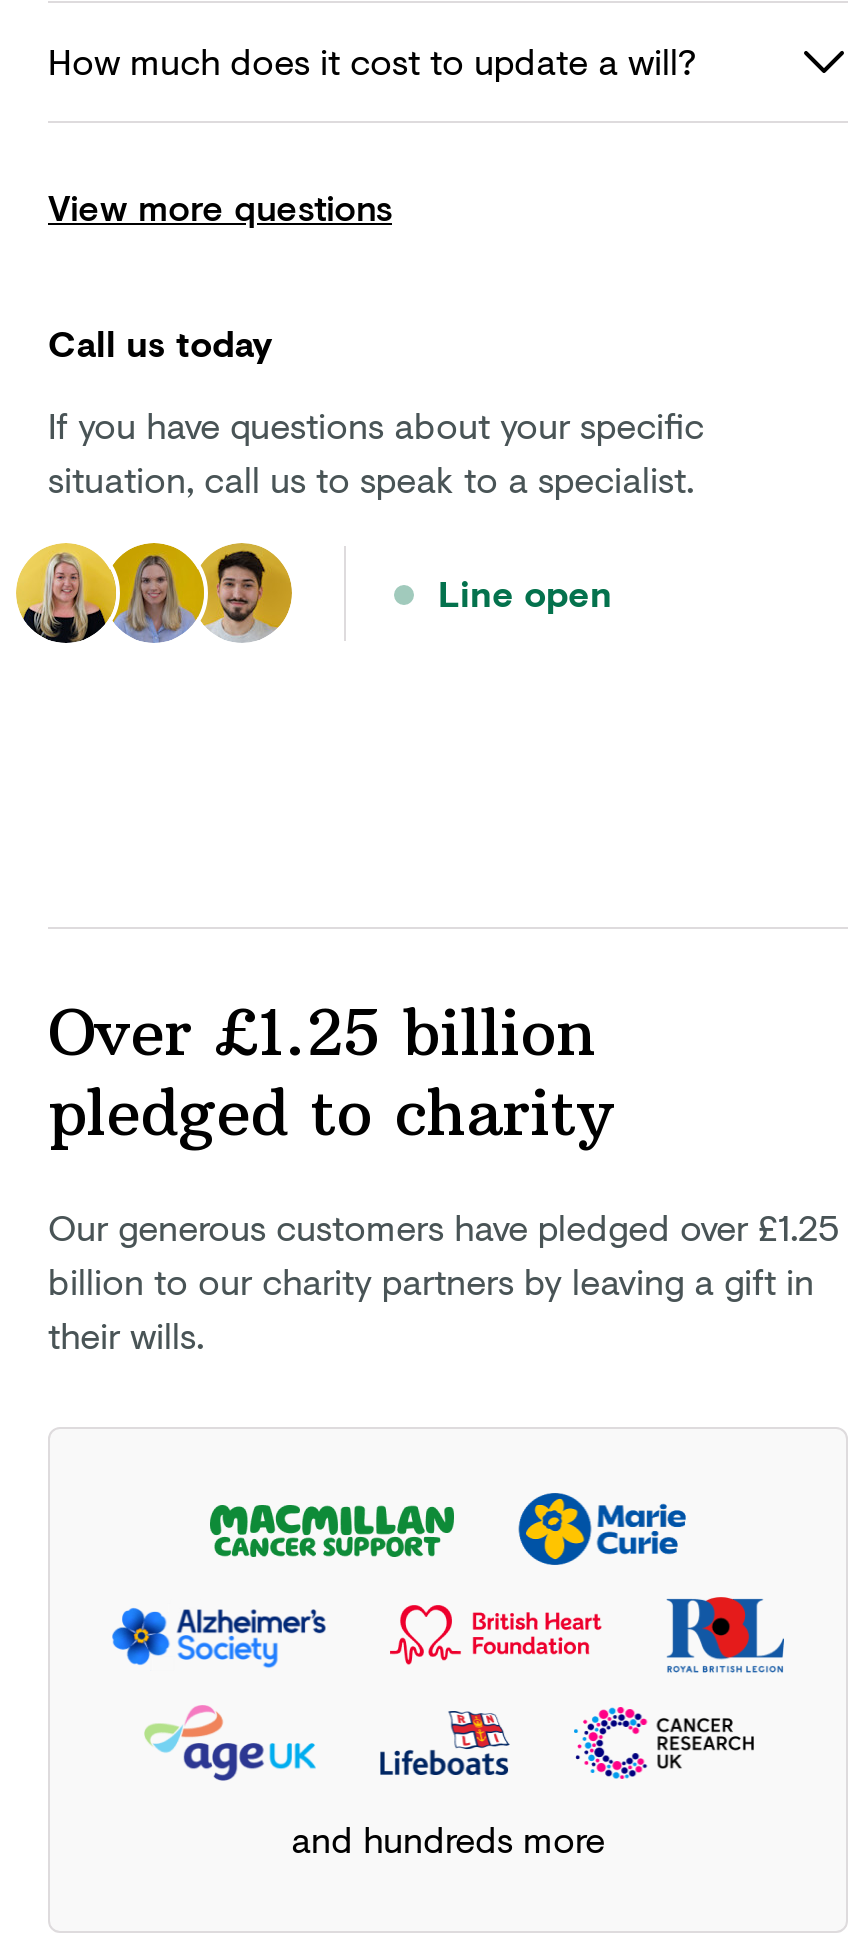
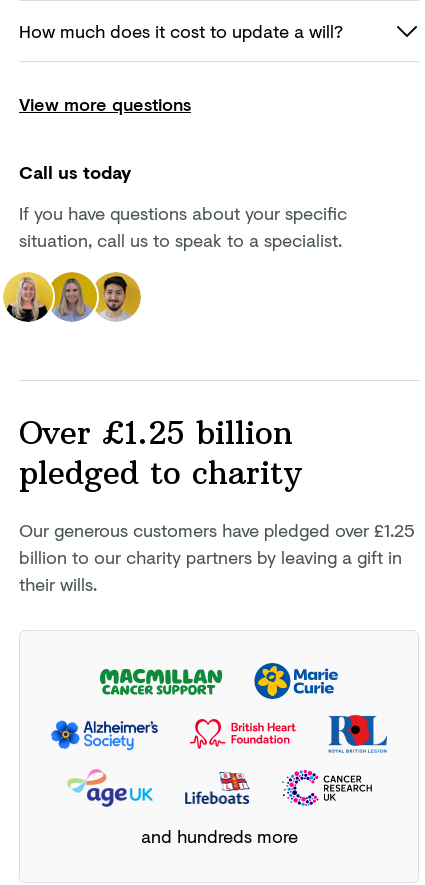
[438,567,612,619] Line open -> none

